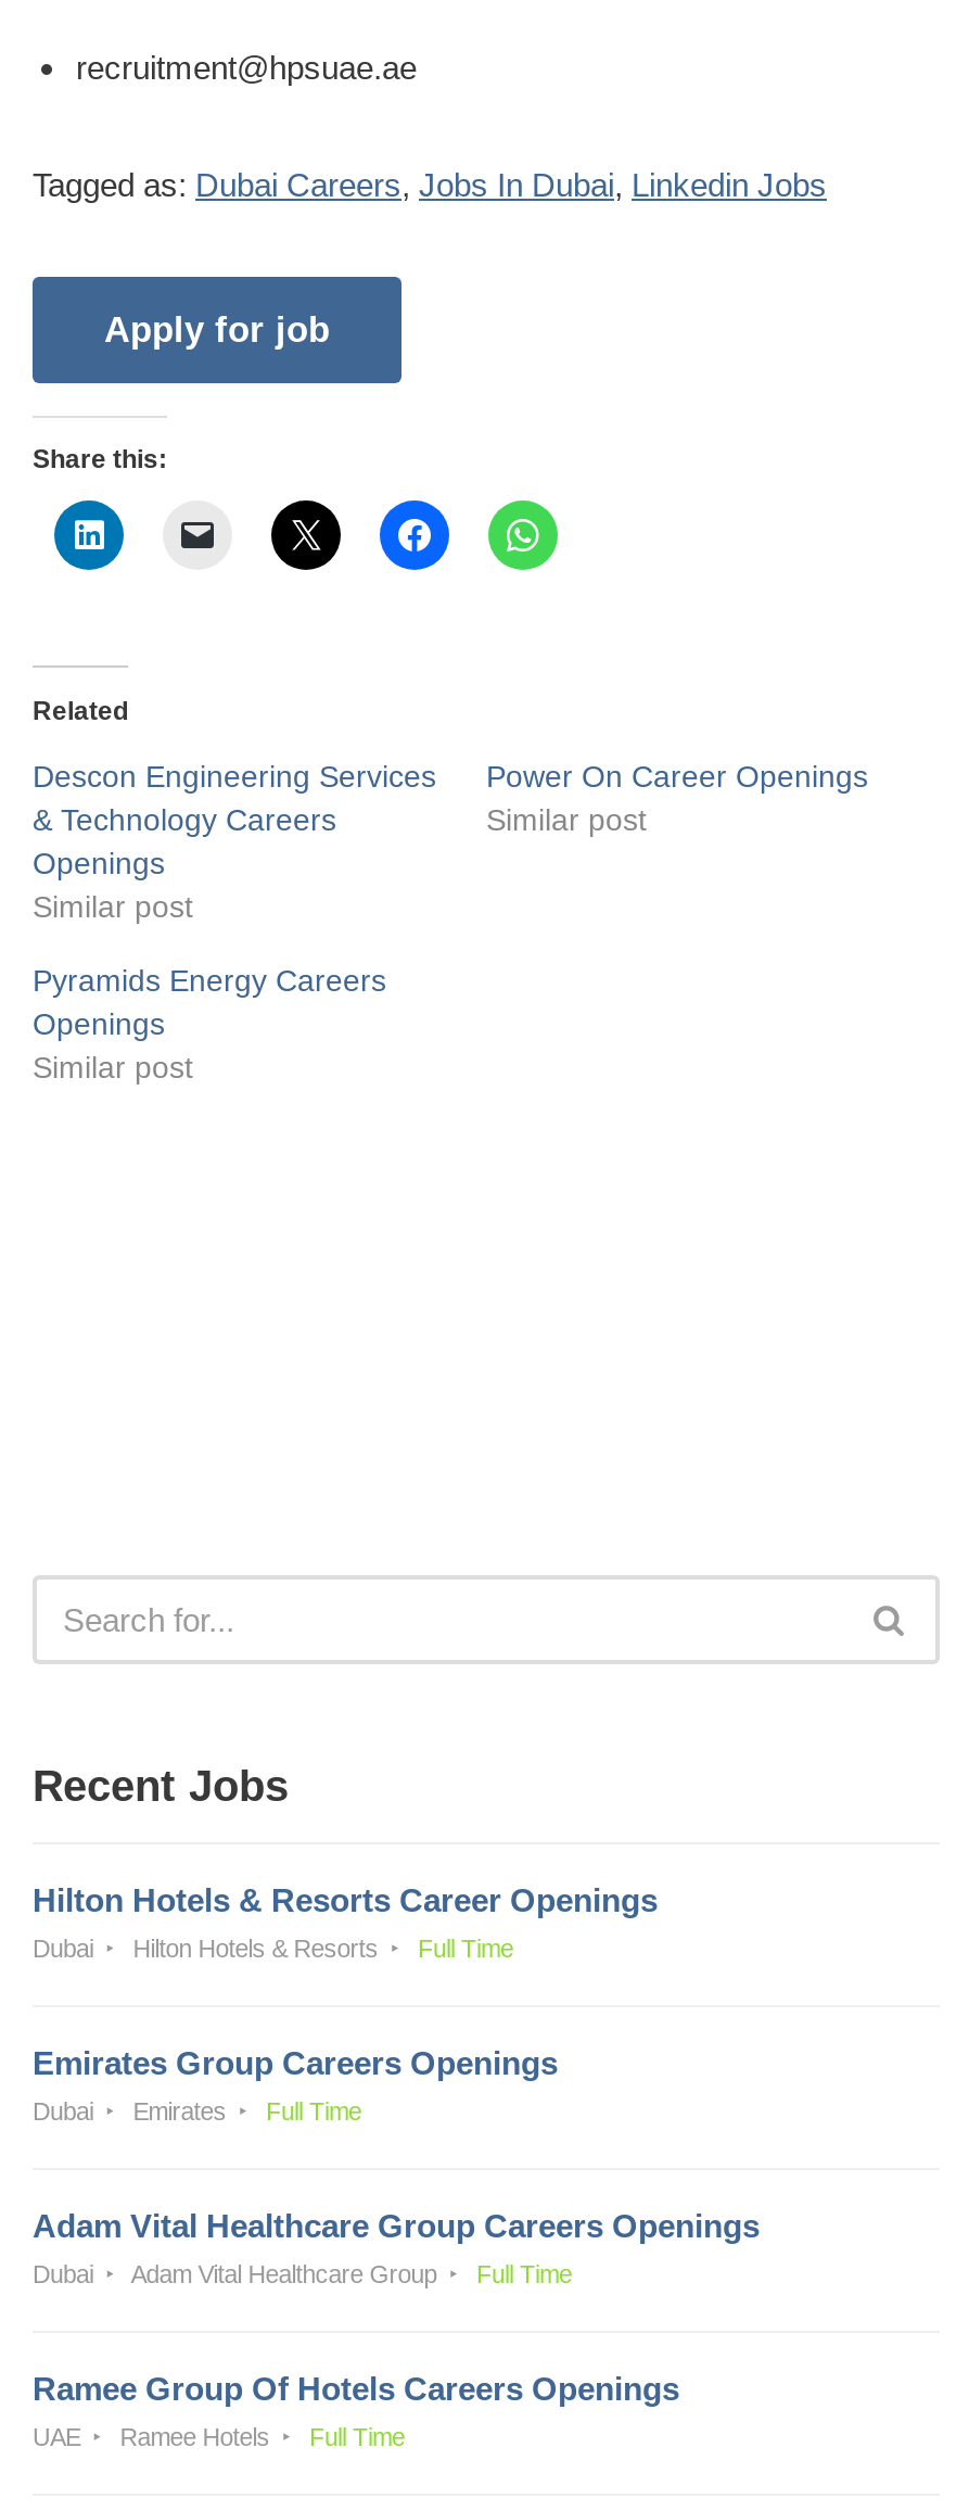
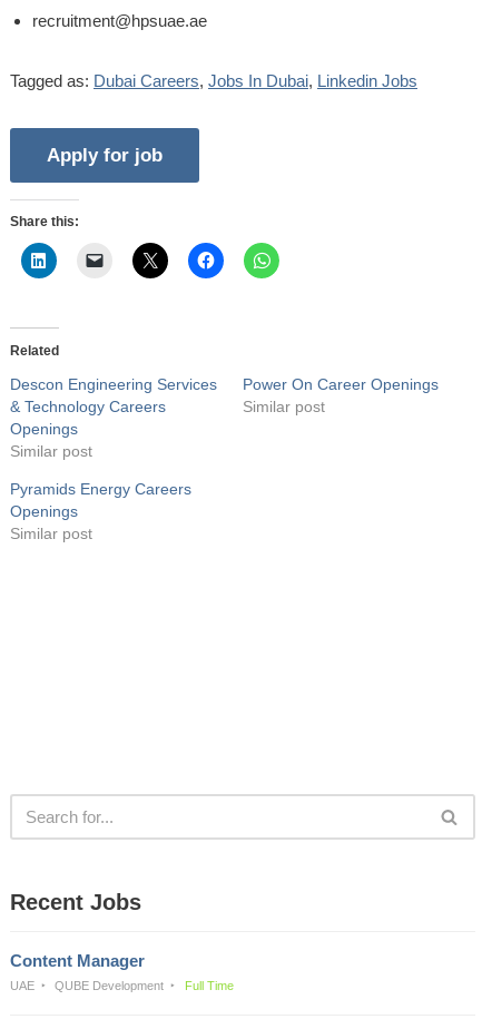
[33,1880,760,2406] Hilton Hotels & Resorts Career Openings | Dubai | Hilton Hotels & Resorts | Full Time | Emirates Group Careers Openings | Dubai | Emirates | Full Time | Adam Vital Healthcare Group Careers Openings | Dubai | Adam Vital Healthcare Group | Full Time | Ramee Group Of Hotels Careers Openings -> [10,951,145,969] Content Manager
[120,2423,270,2449] Ramee Hotels -> [55,978,164,992] QUBE Development

